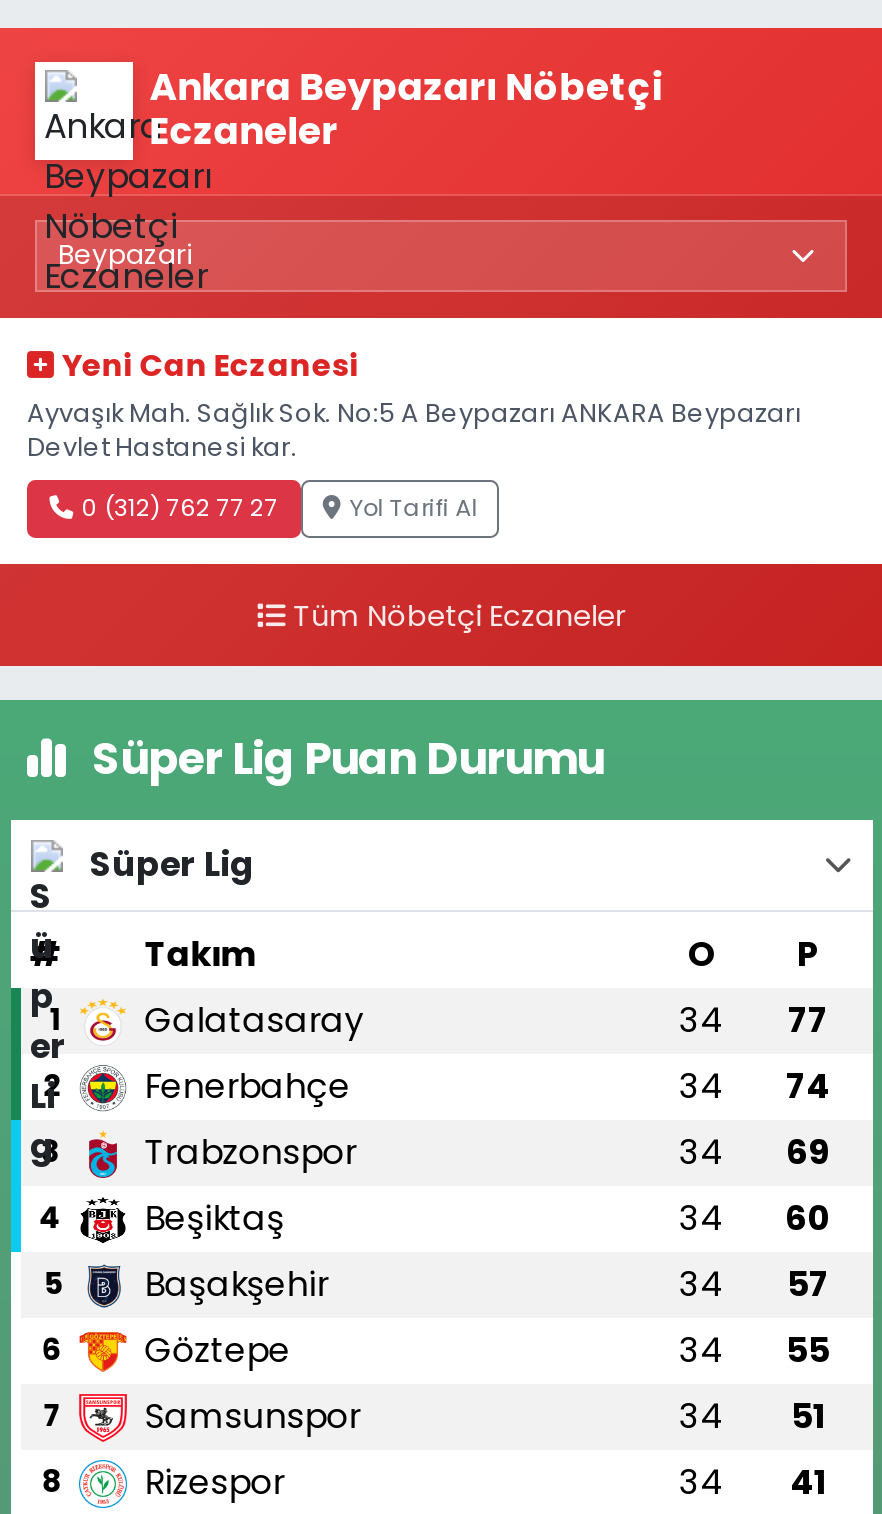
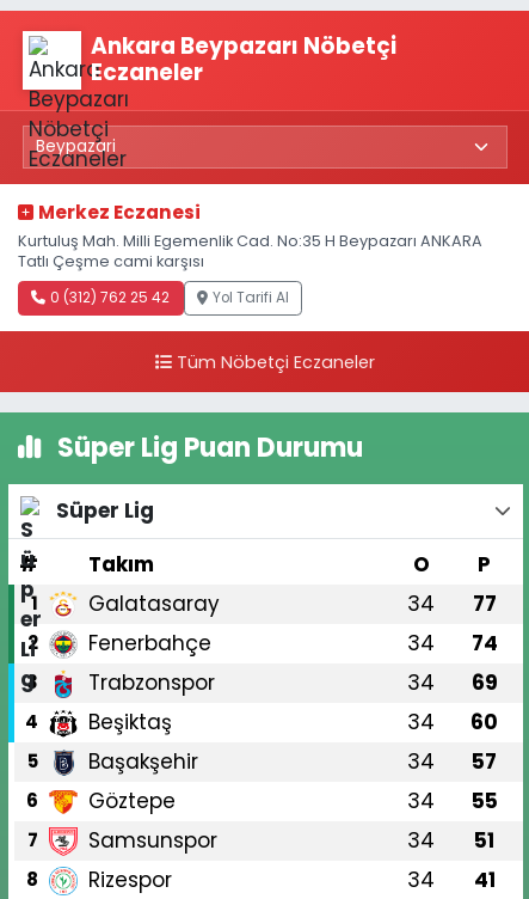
[27,343,801,464] Yeni Can Eczanesi | Ayvaşık Mah. Sağlık Sok. No:5 A Beypazarı ANKARA Beypazarı | Devlet Hastanesi kar. -> [18,199,482,271] Merkez Eczanesi | Kurtuluş Mah. Milli Egemenlik Cad. No:35 H Beypazarı ANKARA | Tatlı Çeşme cami karşısı
[82,493,278,525] 0 (312) 762 77 27 -> [51,288,170,308] 0 (312) 762 25 42

